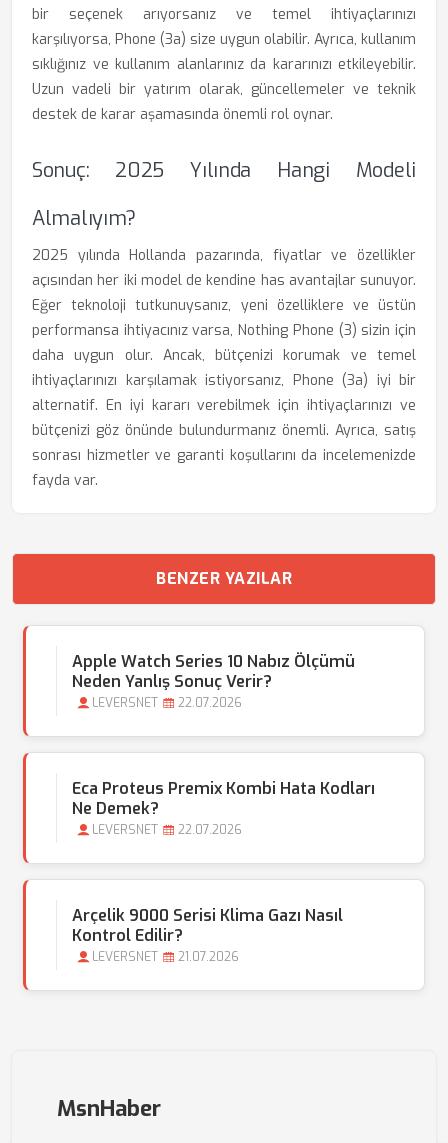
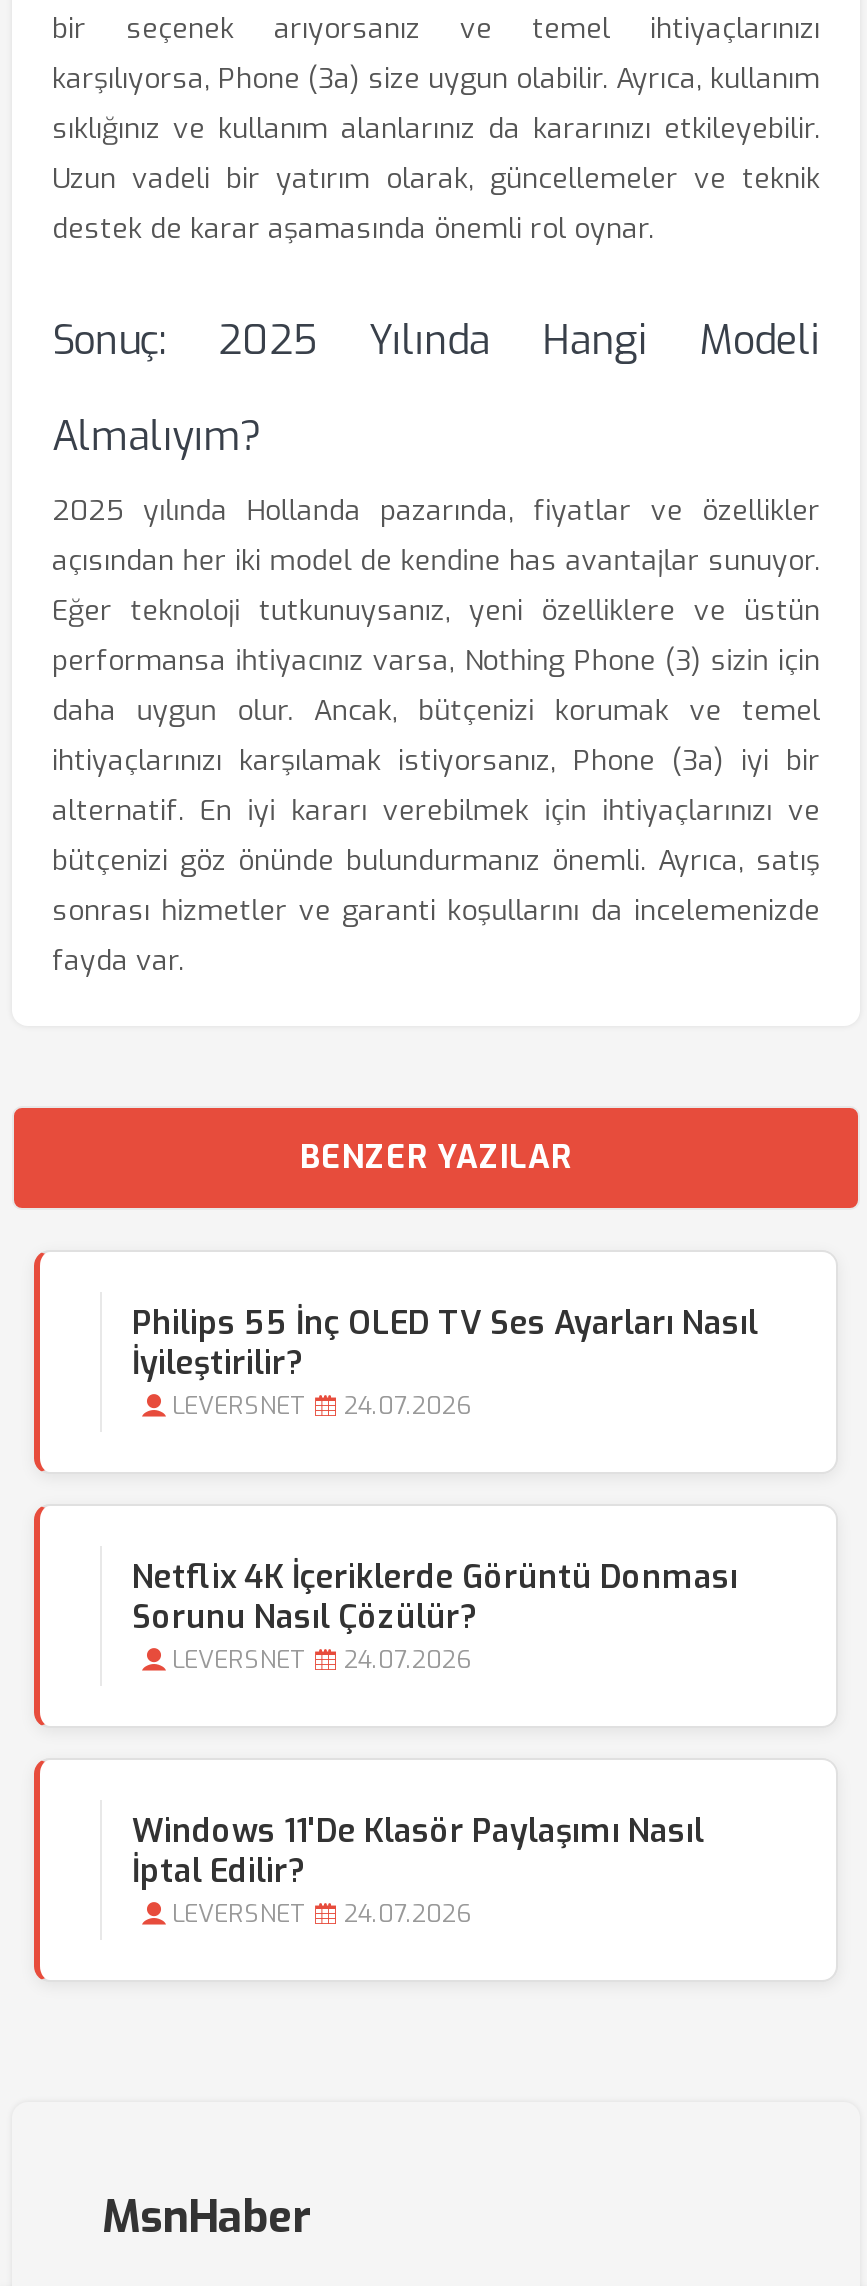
[72,651,355,692] Apple Watch Series 10 Nabız Ölçümü | Neden Yanlış Sonuç Verir? -> [132,1302,758,1384] Philips 55 İnç OLED TV Ses Ayarları Nasıl | İyileştirilir?
[92,695,242,711] LEVERSNET 22.07.2026 -> [172,1390,472,1422] LEVERSNET 24.07.2026
[72,778,375,819] Eca Proteus Premix Kombi Hata Kodları | Ne Demek? -> [132,1556,738,1638] Netflix 4K İçeriklerde Görüntü Donması | Sorunu Nasıl Çözülür?
[92,822,242,838] LEVERSNET 22.07.2026 -> [172,1644,472,1676] LEVERSNET 24.07.2026
[72,905,343,946] Arçelik 9000 Serisi Klima Gazı Nasıl | Kontrol Edilir? -> [132,1810,704,1892] Windows 11'de Klasör Paylaşımı Nasıl | İptal Edilir?
[92,949,239,965] LEVERSNET 21.07.2026 -> [172,1898,472,1930] LEVERSNET 24.07.2026

